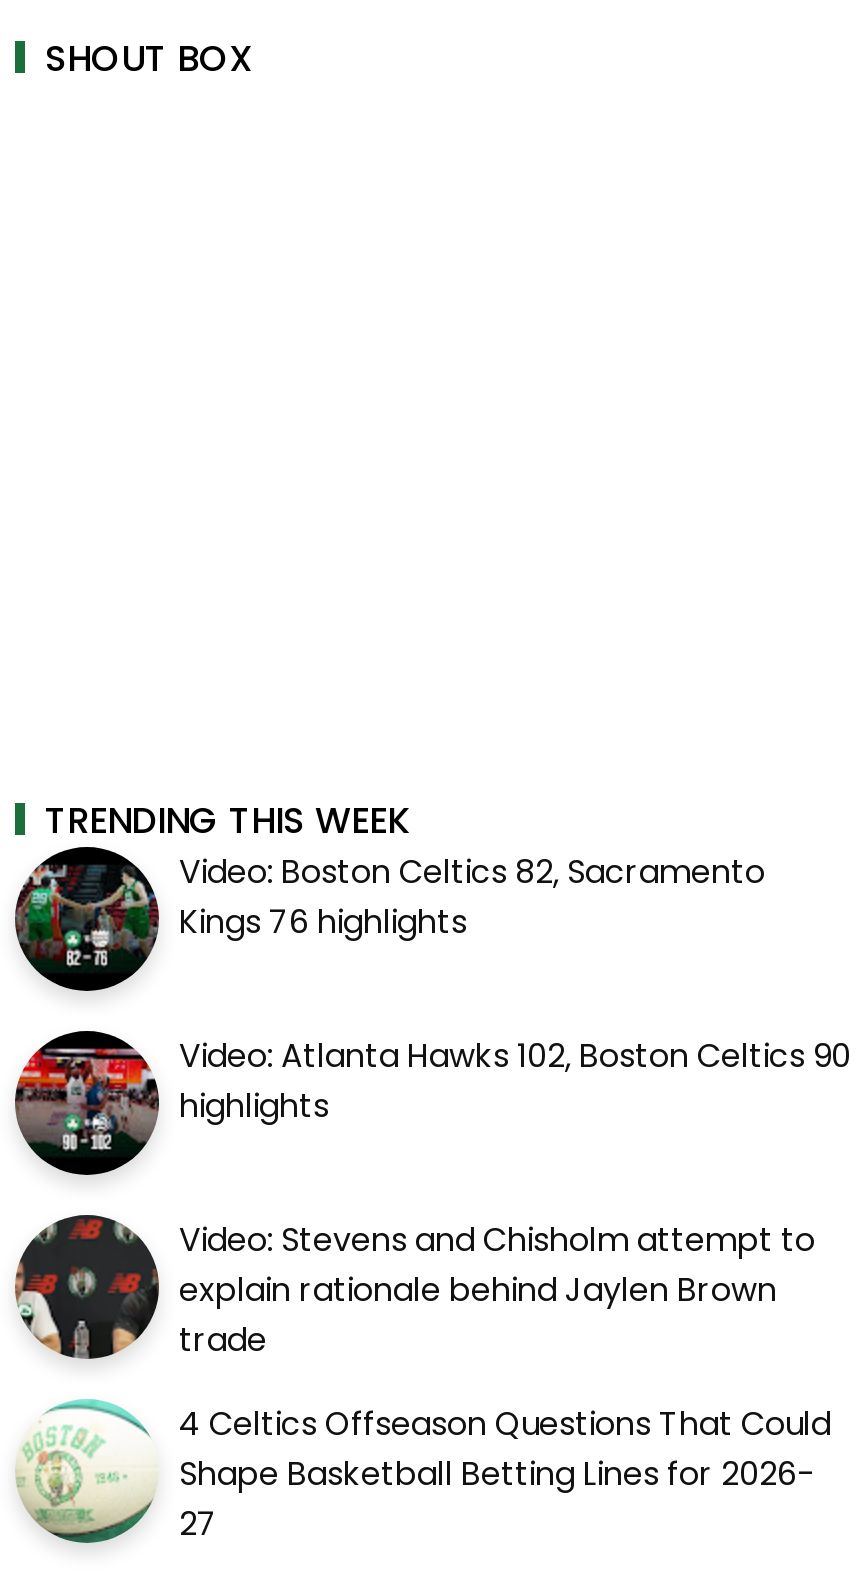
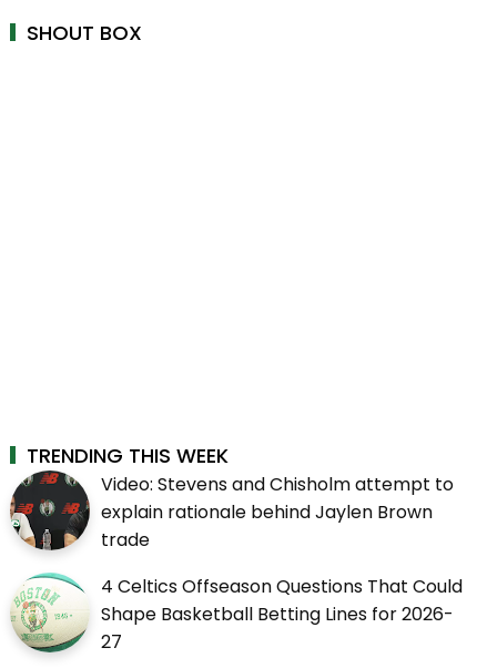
[15,849,851,1129] [image] | Video: Boston Celtics 82, Sacramento | Kings 76 highlights | Video: Atlanta Hawks 102, Boston Celtics 90 | highlights -> none
[13,1029,151,1177] [image] -> none

